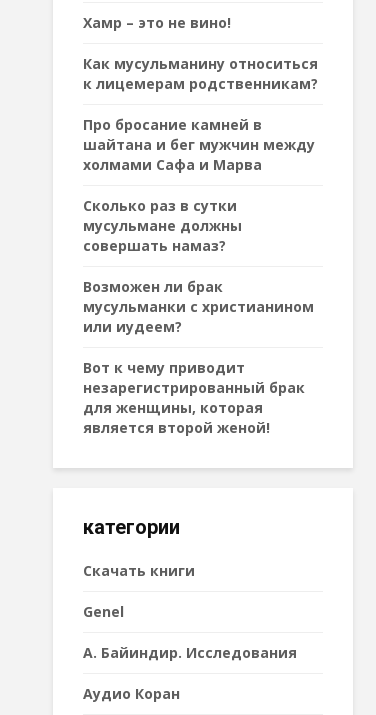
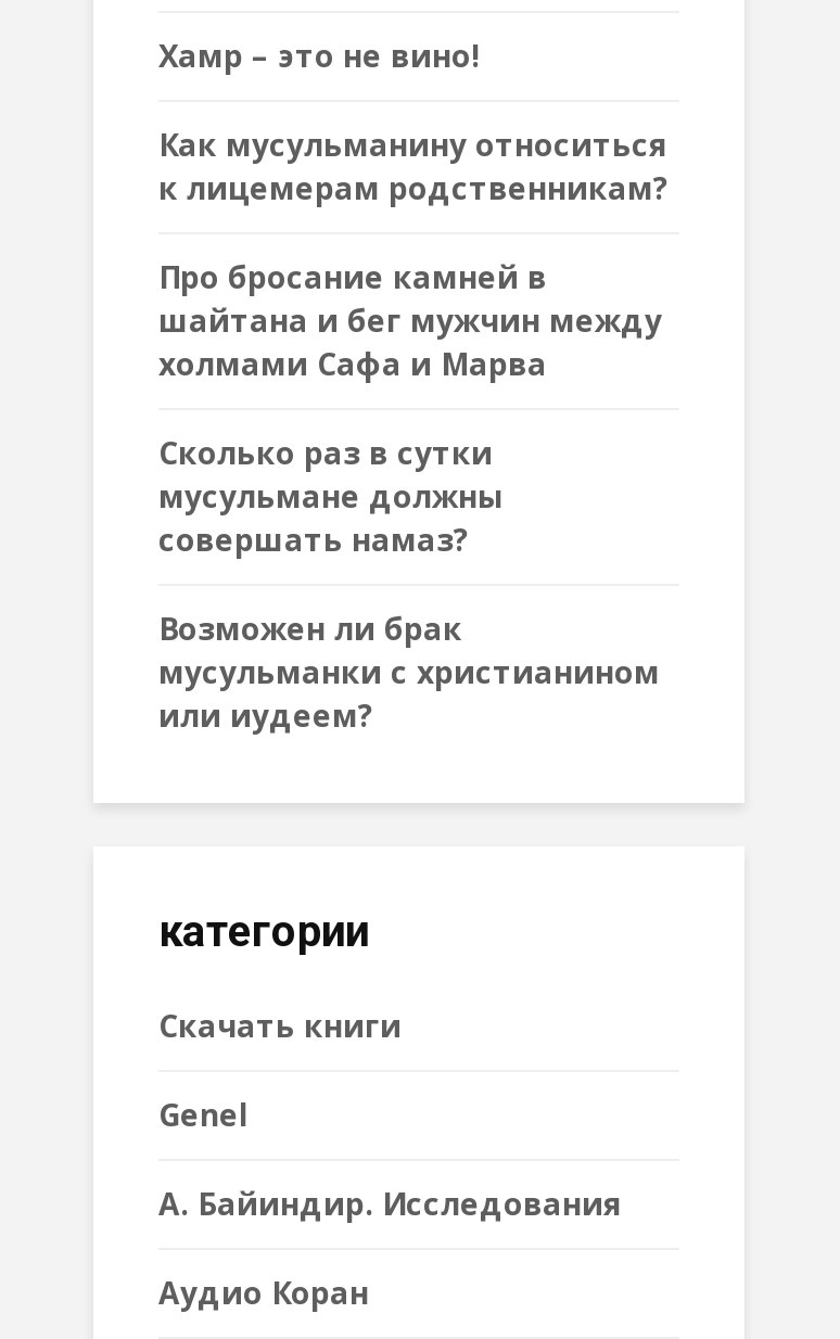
[83,358,305,437] Вот к чему приводит | незарегистрированный брак | для женщины, которая | является второй женой! -> none

